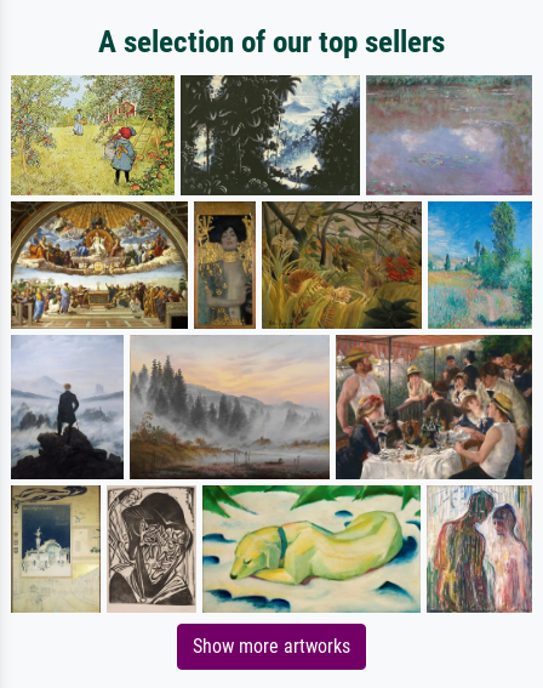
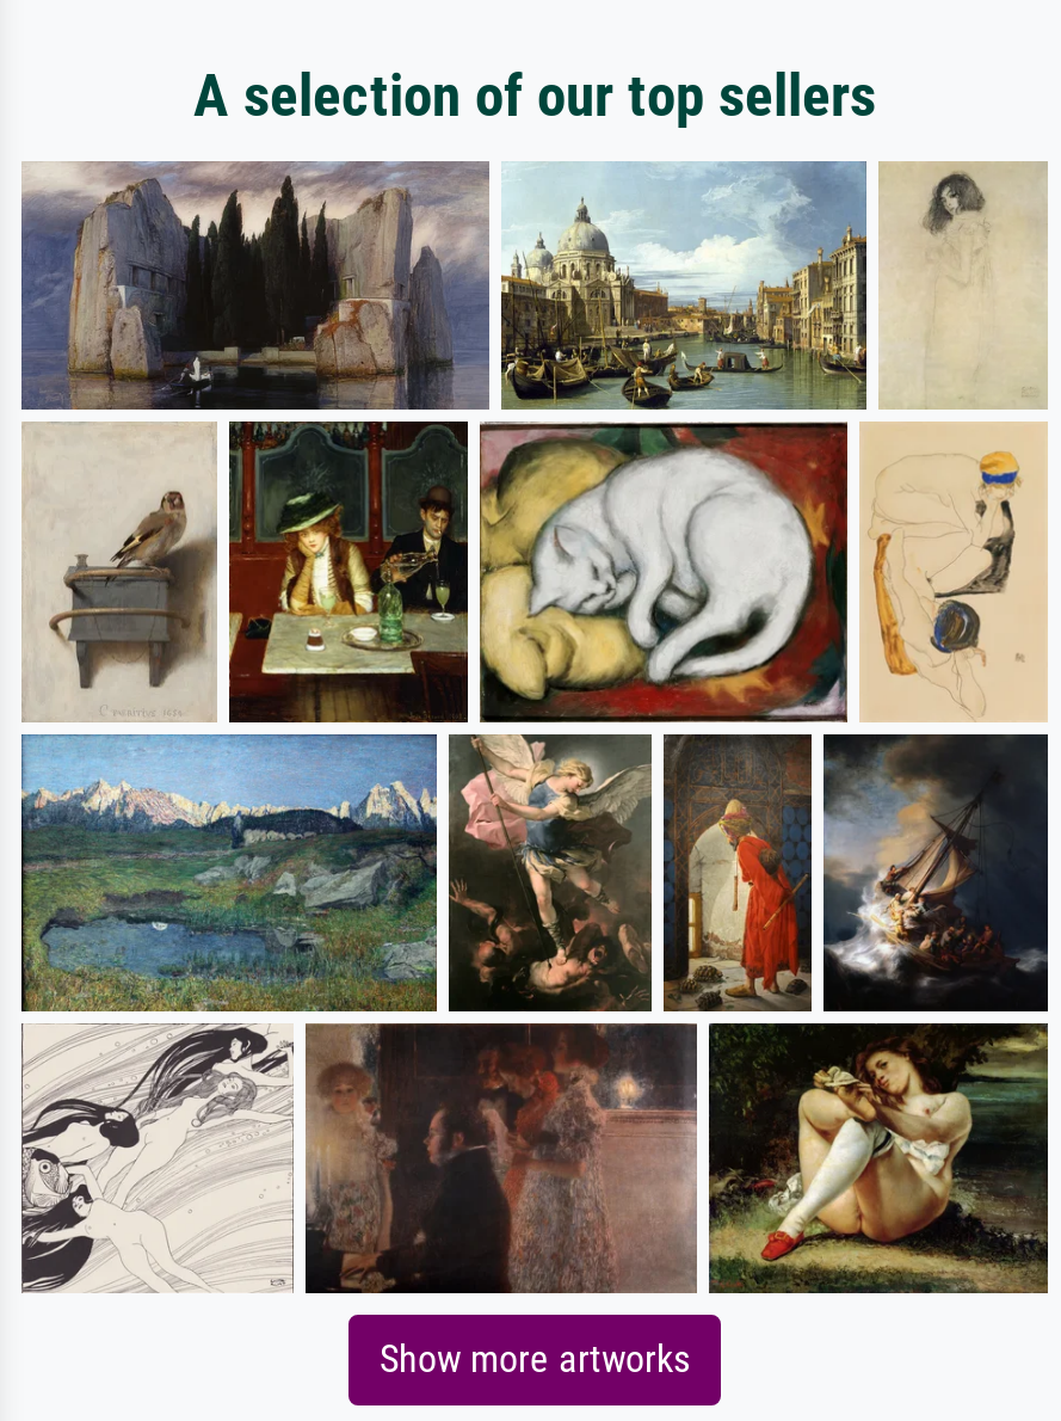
[10,74,533,613] [image] -> [19,159,1048,1296] [image]

